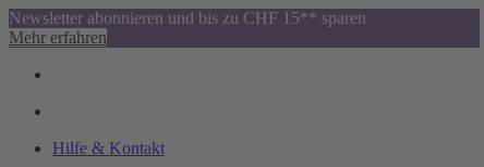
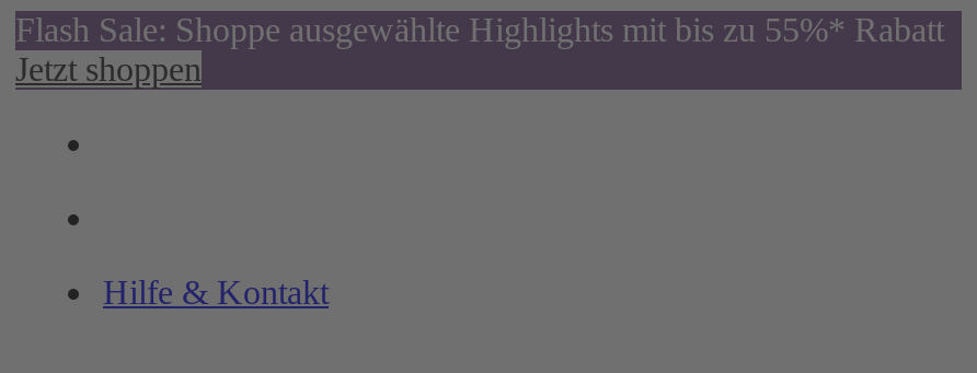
[9,9,366,47] Newsletter abonnieren und bis zu CHF 15** sparen | Mehr erfahren -> [15,11,944,88] Flash Sale: Shoppe ausgewählte Highlights mit bis zu 55%* Rabatt | Jetzt shoppen

